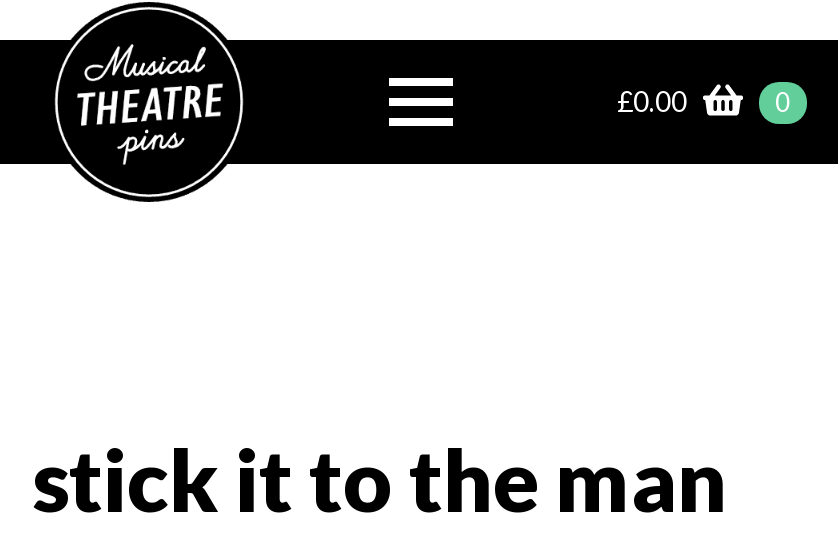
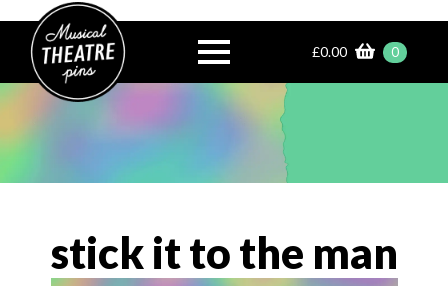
none -> [3,82,445,184] [image]

